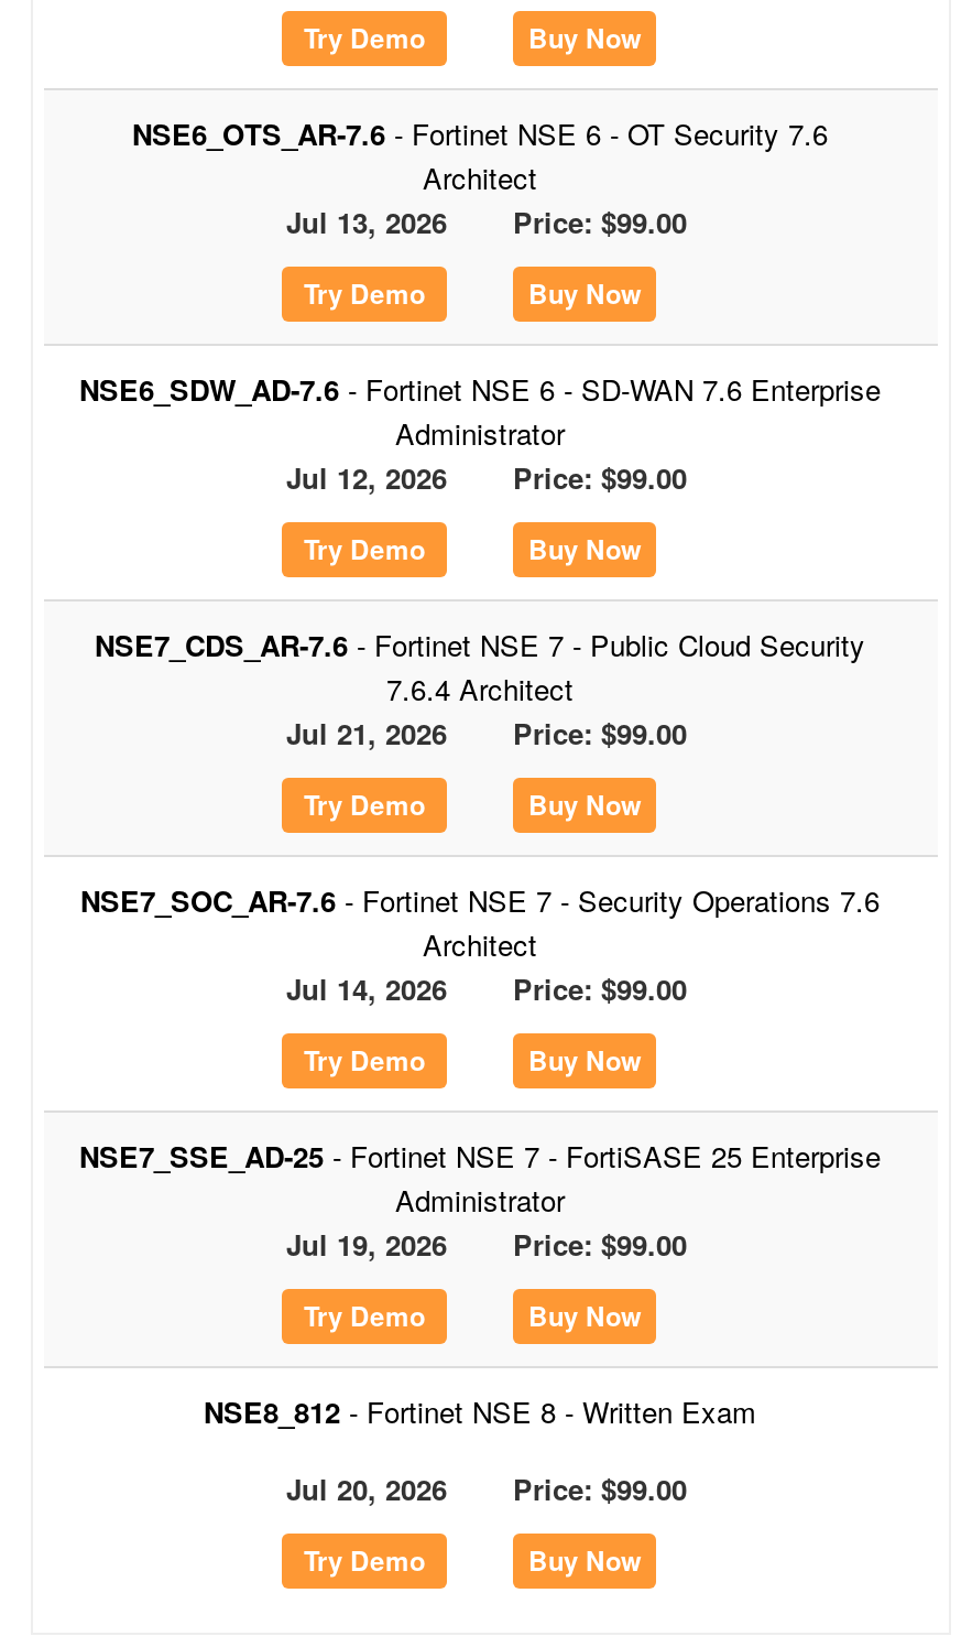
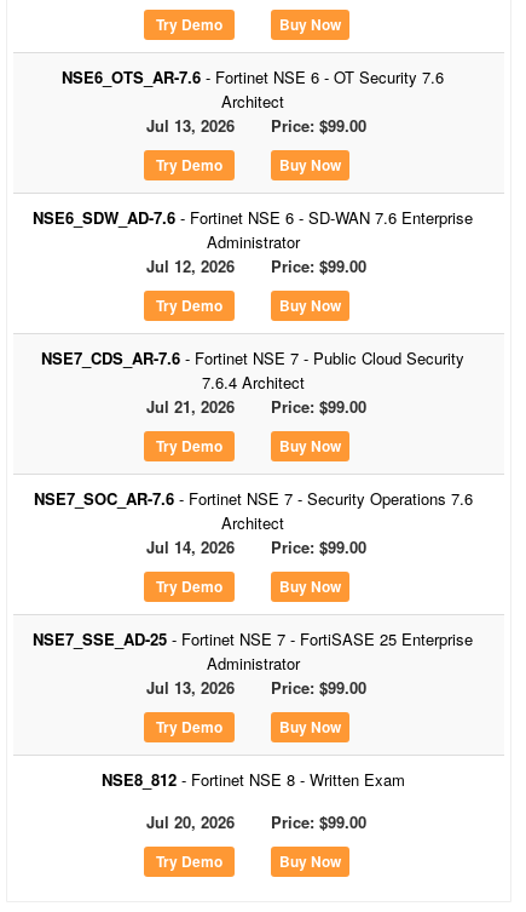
[286,1223,687,1265] Jul 19, 2026 Price: $99.00 -> [146,676,366,699] Jul 13, 2026 Price: $99.00

